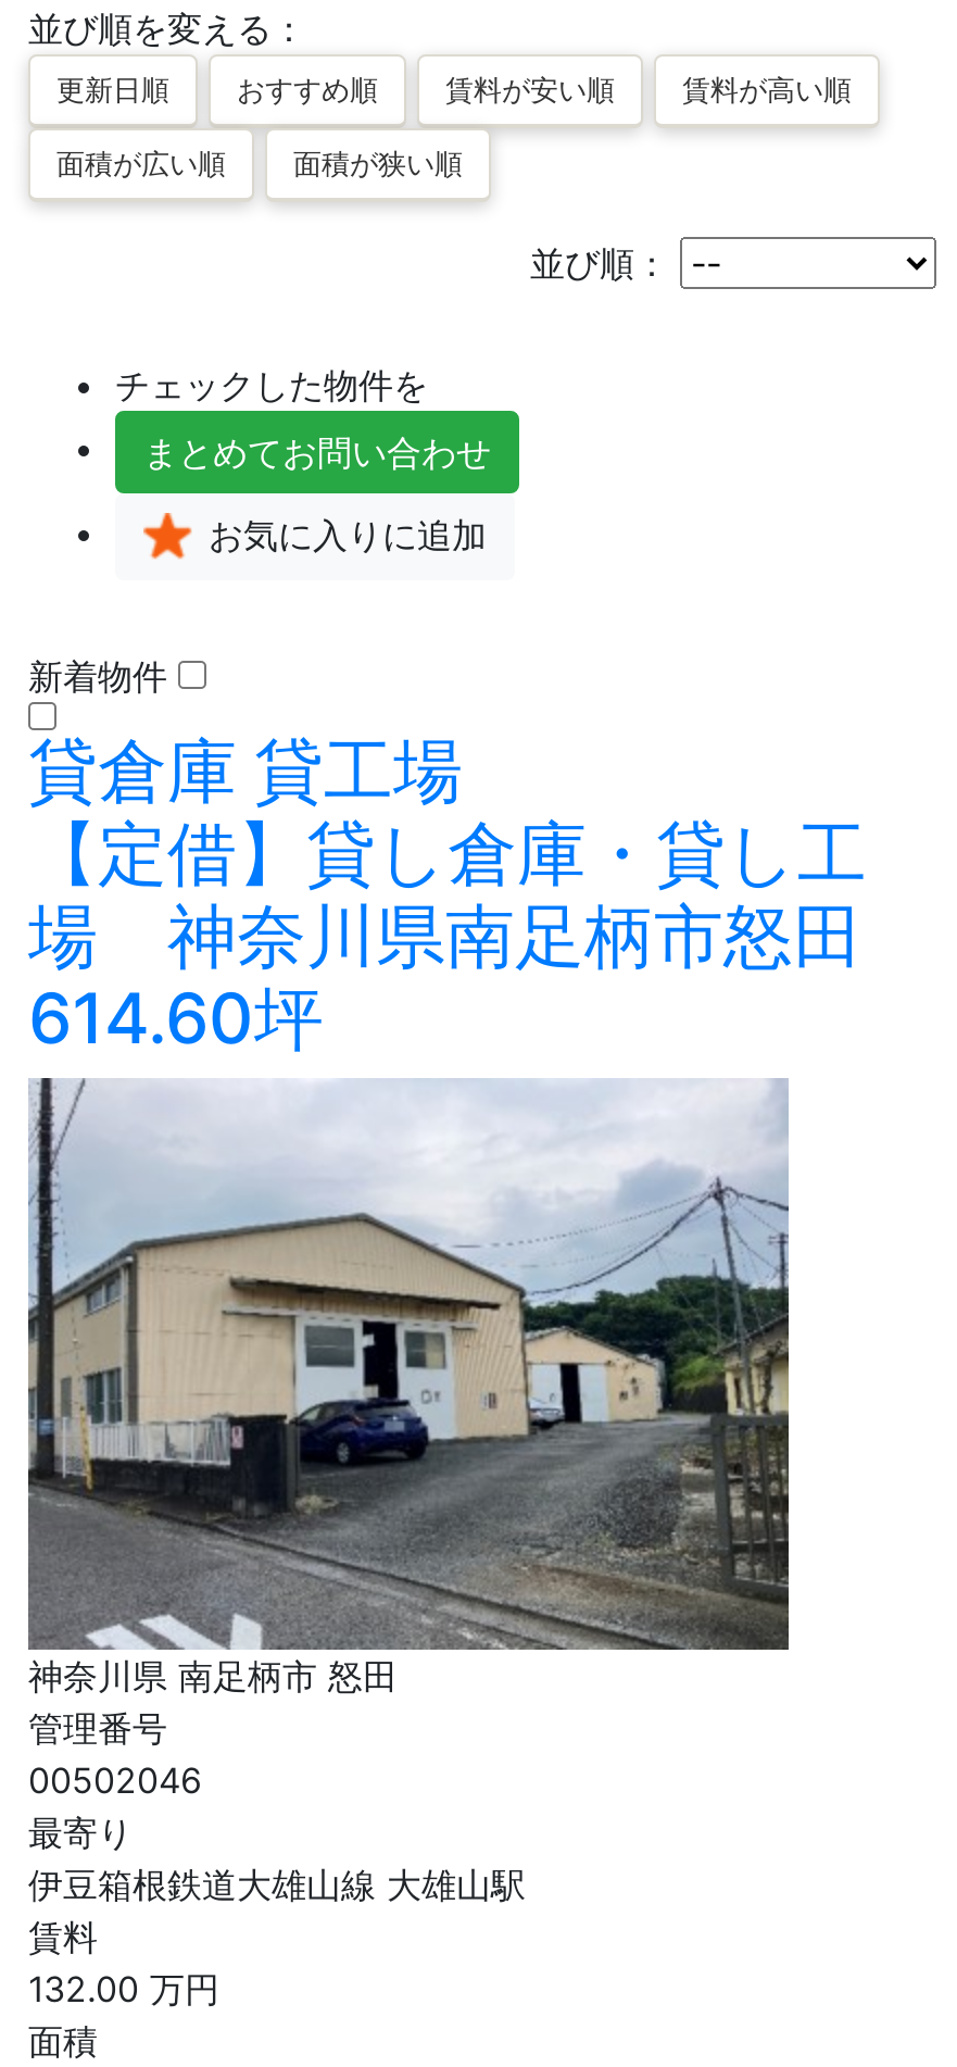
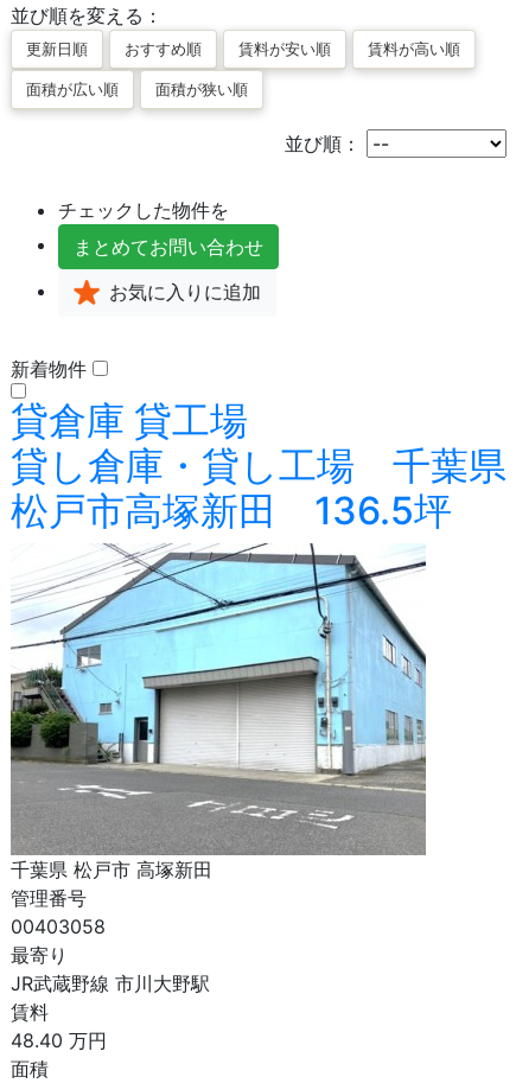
[28,810,932,1060] 【定借】貸し倉庫・貸し工 | 場 神奈川県南足柄市怒田 | 614.60坪 -> [11,442,507,533] 貸し倉庫・貸し工場 千葉県 | 松戸市高塚新田 136.5坪
[28,1076,791,1697] [image] | 神奈川県 南足柄市 怒田 -> [11,543,426,881] [image] | 千葉県 松戸市 高塚新田
[28,1758,202,1801] 00502046 -> [11,914,106,938] 00403058
[28,1862,526,1906] 伊豆箱根鉄道大雄山線 大雄山駅 -> [11,971,210,995] JR武蔵野線 市川大野駅
[28,1966,219,2010] 132.00 万円 -> [11,1028,107,1052] 48.40 万円

